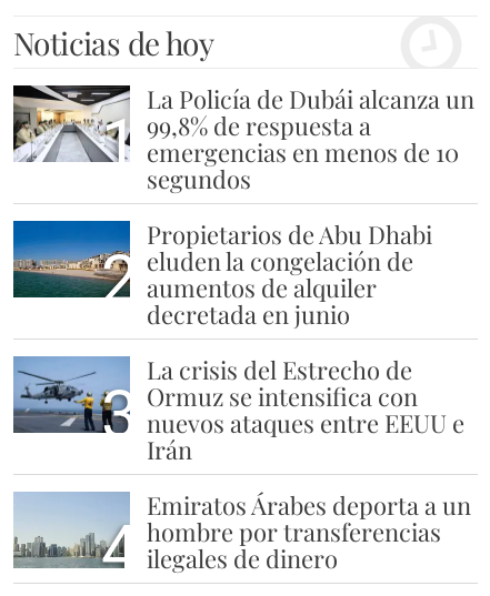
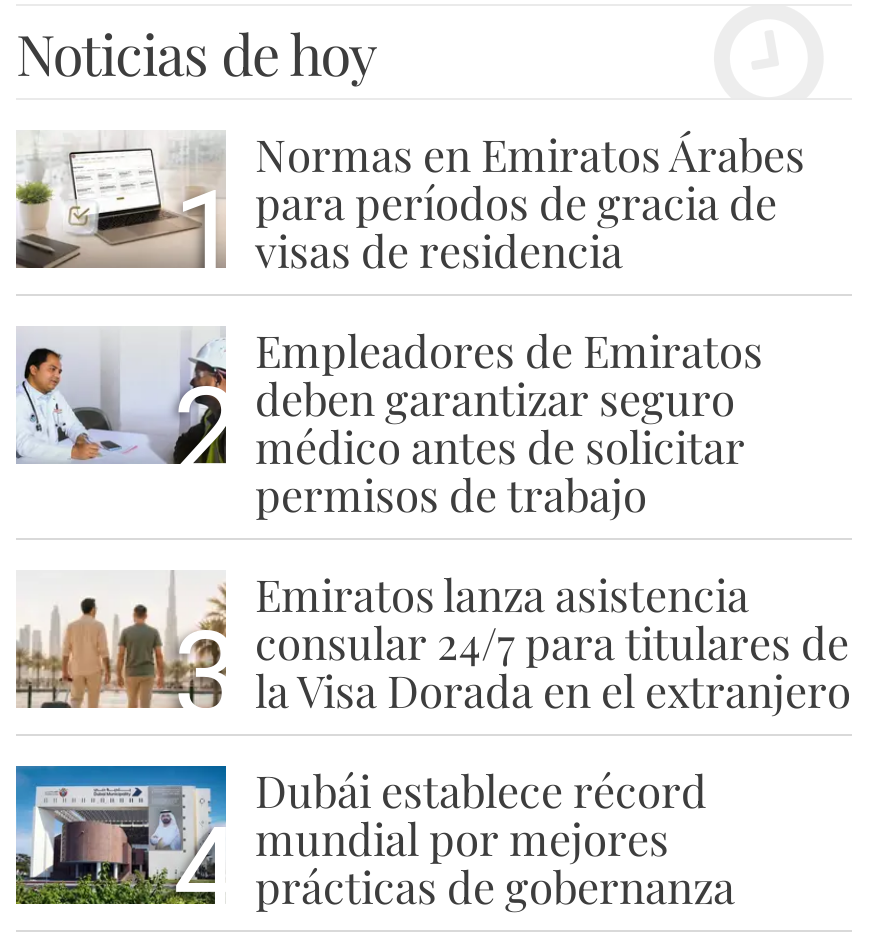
[12,82,474,195] [image] | La Policía de Dubái alcanza un | 99,8% de respuesta a | emergencias en menos de 10 | segundos -> [14,124,805,280] [image] | Normas en Emiratos Árabes | para períodos de gracia de | visas de residencia
[12,218,432,331] [image] | Propietarios de Abu Dhabi | eluden la congelación de | aumentos de alquiler | decretada en junio -> [14,320,763,524] [image] | Empleadores de Emiratos | deben garantizar seguro | médico antes de solicitar | permisos de trabajo
[12,353,464,466] [image] | La crisis del Estrecho de | Ormuz se intensifica con | nuevos ataques entre EEUU e | Irán -> [14,564,851,720] [image] | Emiratos lanza asistencia | consular 24/7 para titulares de | la Visa Dorada en el extranjero
[13,488,471,575] [image] | Emiratos Árabes deporta a un | hombre por transferencias | ilegales de dinero -> [14,760,735,916] [image] | Dubái establece récord | mundial por mejores | prácticas de gobernanza

